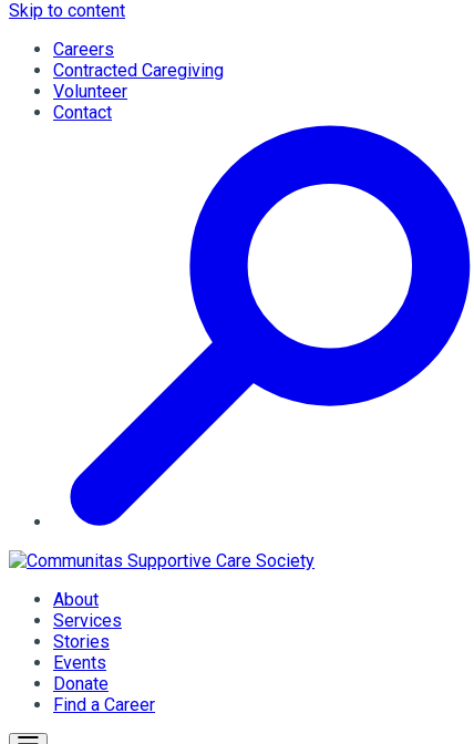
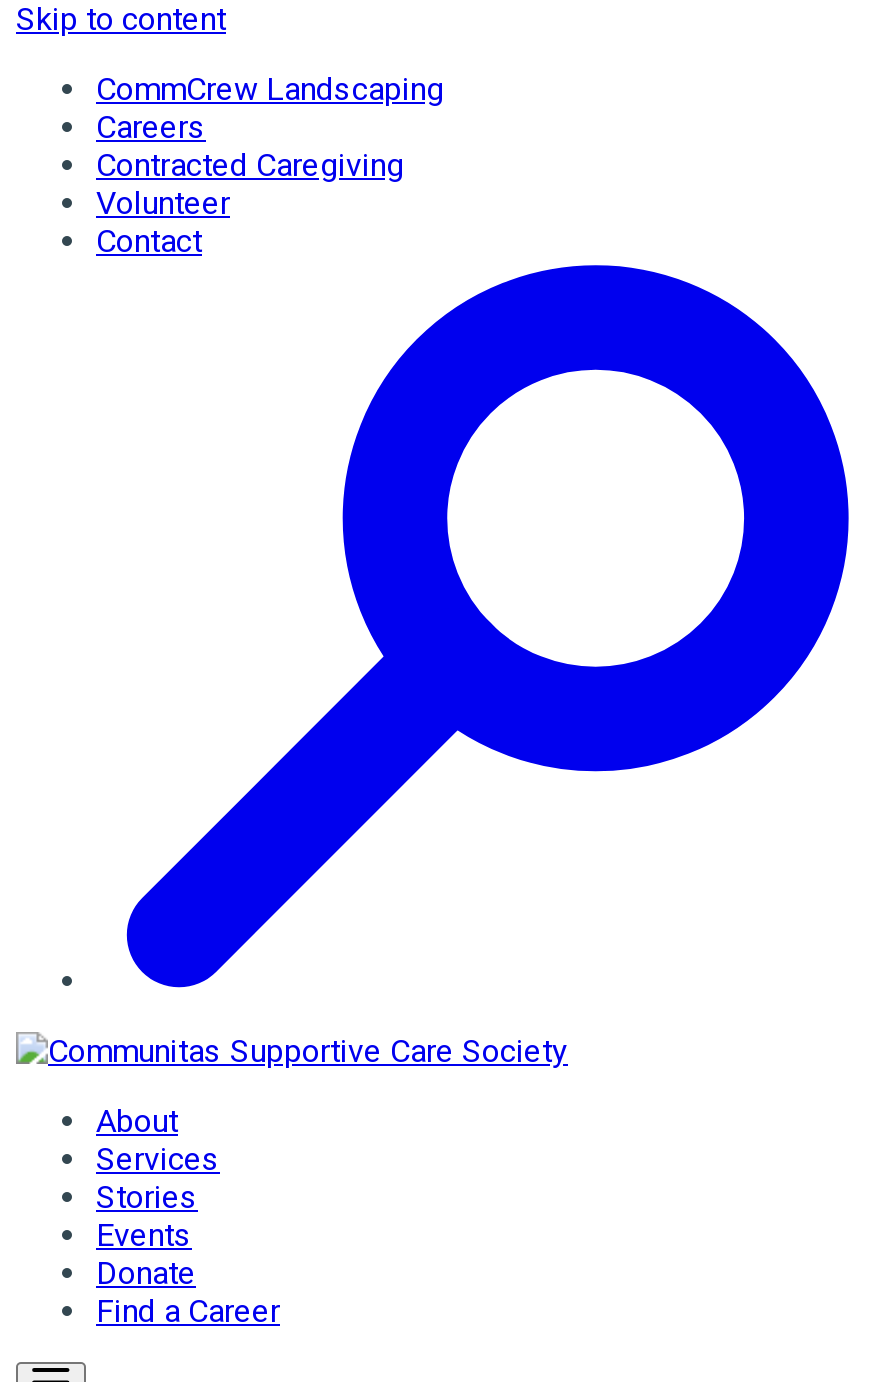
none -> [96,70,444,108] CommCrew Landscaping

